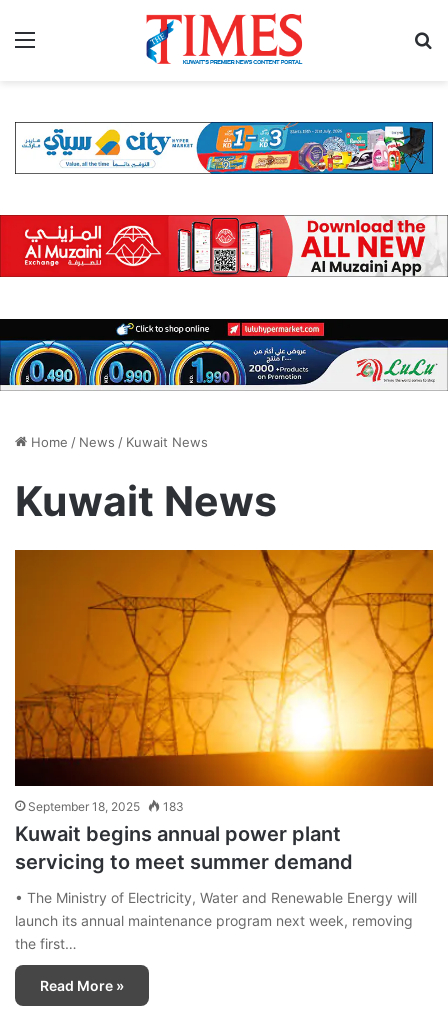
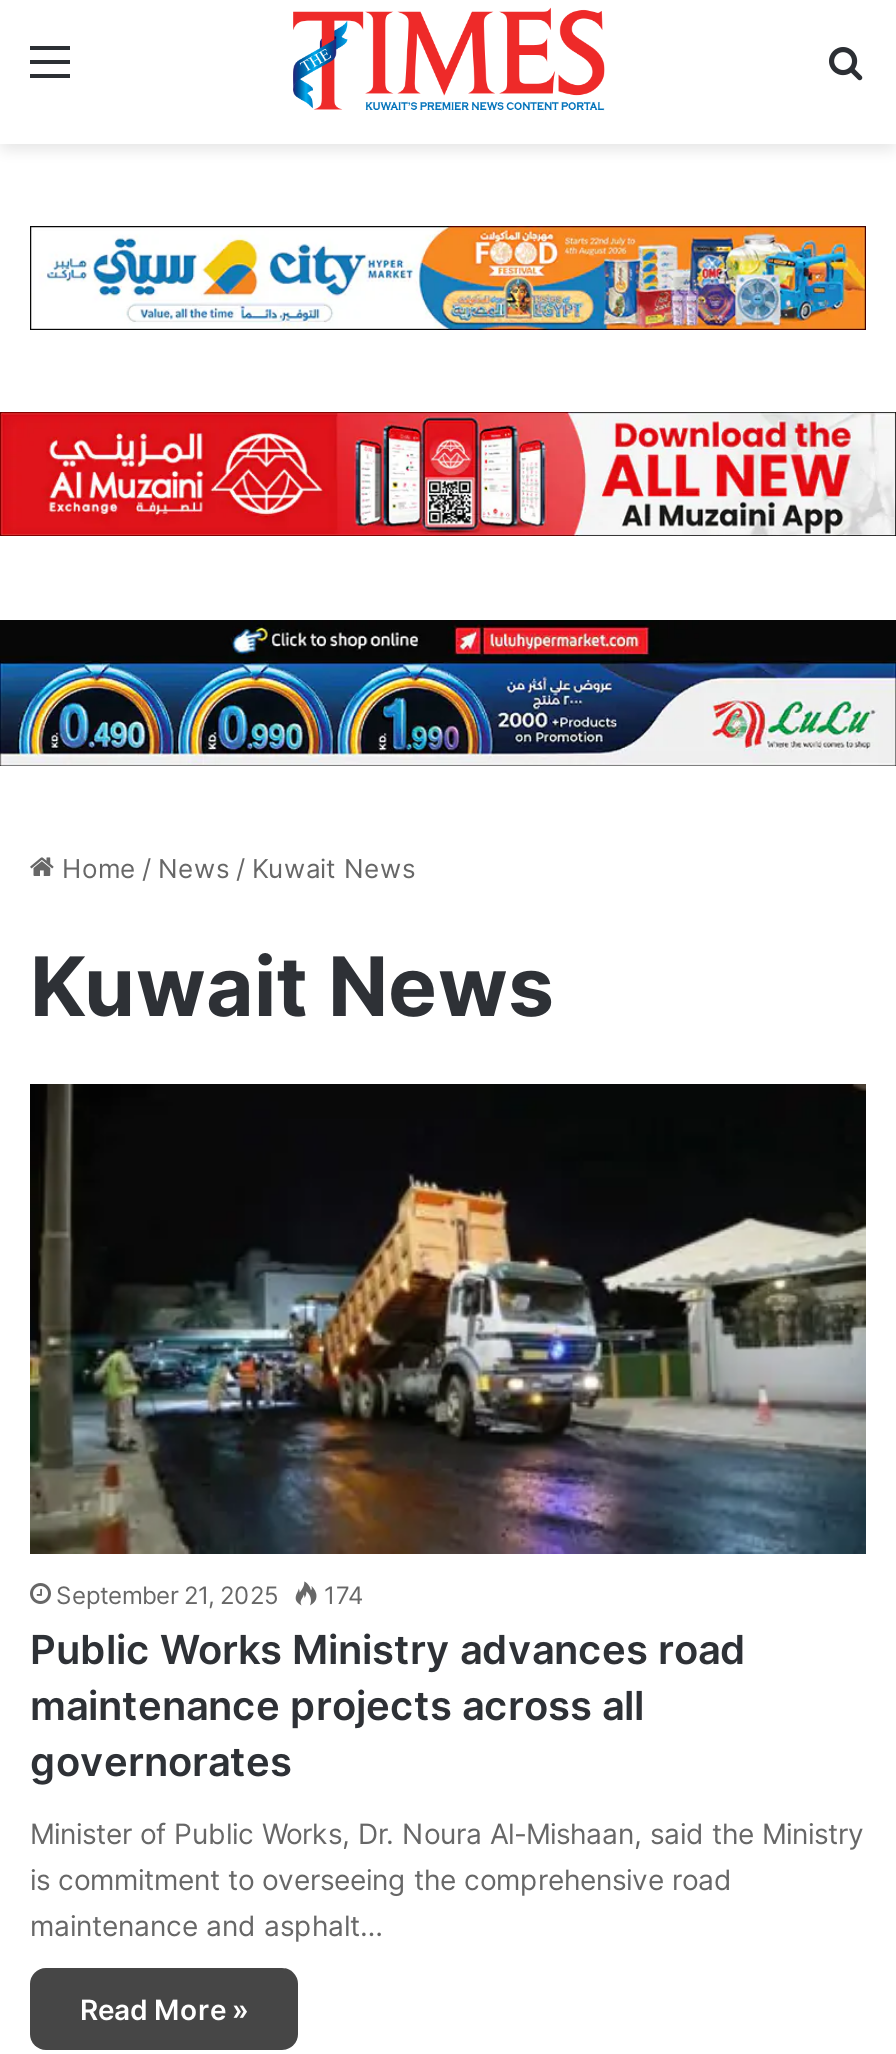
[38,121,434,175] [image] -> [82,224,868,332] [image]
[14,549,434,874] [image] | September 18, 2025 | 183 | Kuwait begins annual power plant | servicing to meet summer demand -> [28,1082,868,1786] [image] | September 21, 2025 | 174 | Public Works Ministry advances road | maintenance projects across all | governorates
[15,889,417,952] • The Ministry of Electricity, Water and Renewable Energy will | launch its annual maintenance program next week, removing | the first… -> [30,1816,864,1942] Minister of Public Works, Dr. Noura Al-Mishaan, said the Ministry | is commitment to overseeing the comprehensive road | maintenance and asphalt…

